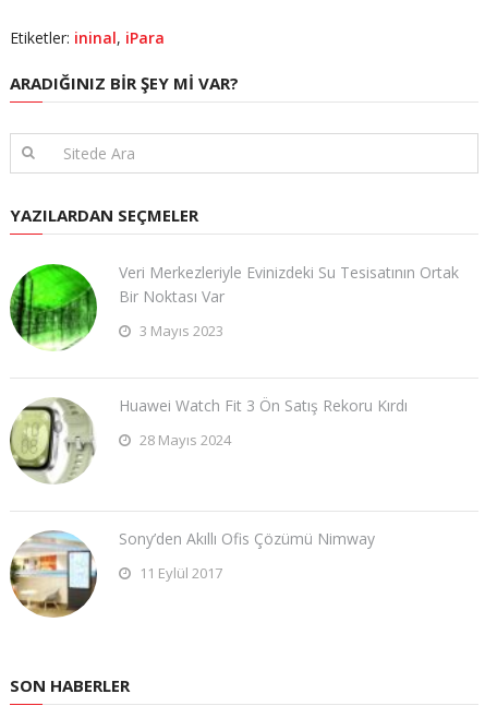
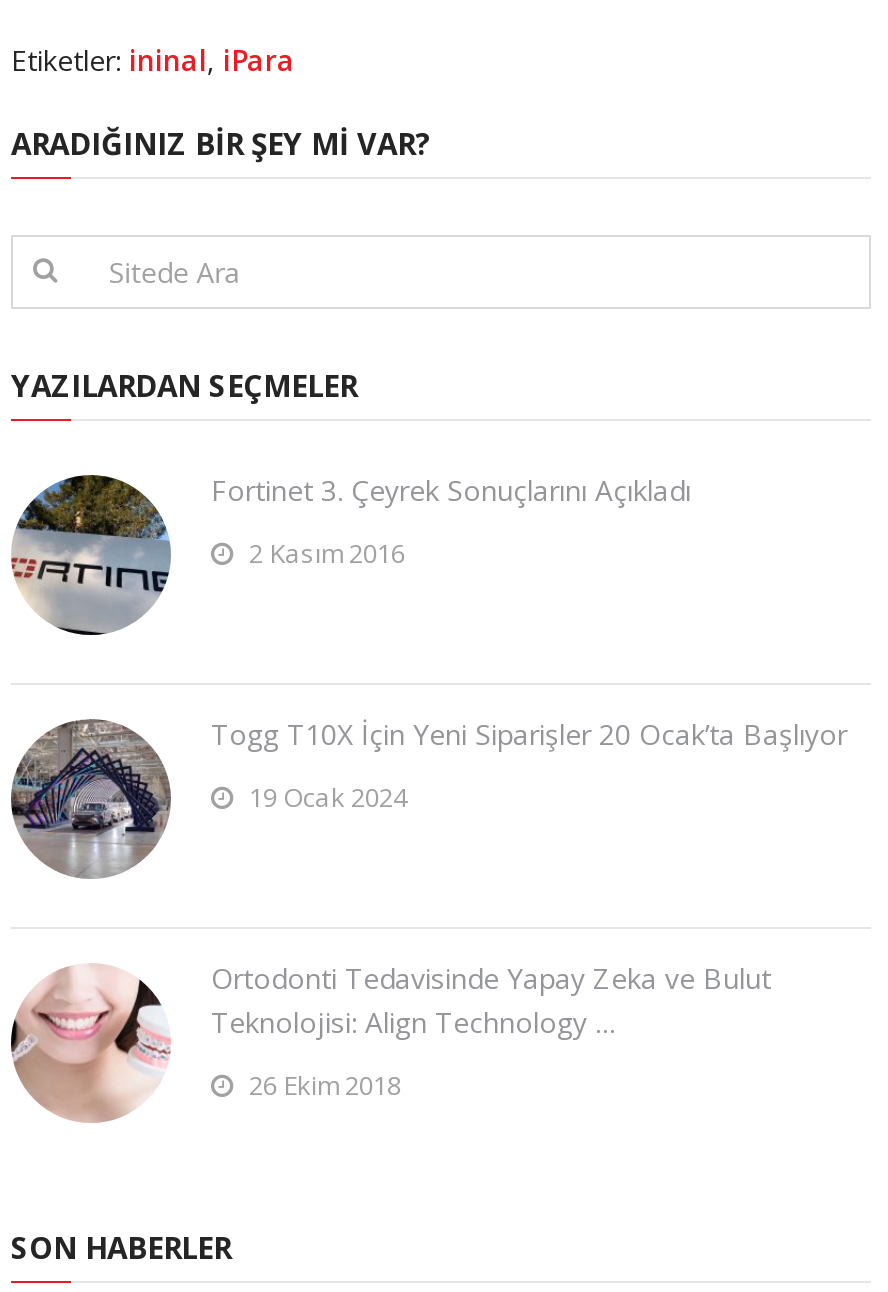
[10,262,459,351] [image] | Veri Merkezleriyle Evinizdeki Su Tesisatının Ortak | Bir Noktası Var -> [11,471,691,637] [image] | Fortinet 3. Çeyrek Sonuçlarını Açıkladı
[136,321,223,340] 3 Mayıs 2023 -> [243,535,405,571] 2 Kasım 2016
[10,395,408,483] [image] | Huawei Watch Fit 3 Ön Satış Rekoru Kırdı -> [11,715,847,879] [image] | Togg T10X İçin Yeni Siparişler 20 Ocak’ta Başlıyor
[136,430,231,449] 28 Mayıs 2024 -> [243,779,407,815] 19 Ocak 2024
[9,528,375,617] [image] | Sony’den Akıllı Ofis Çözümü Nimway -> [9,959,771,1121] [image] | Ortodonti Tedavisinde Yapay Zeka ve Bulut | Teknolojisi: Align Technology …
[136,563,222,582] 11 Eylül 2017 -> [243,1067,401,1103] 26 Ekim 2018

